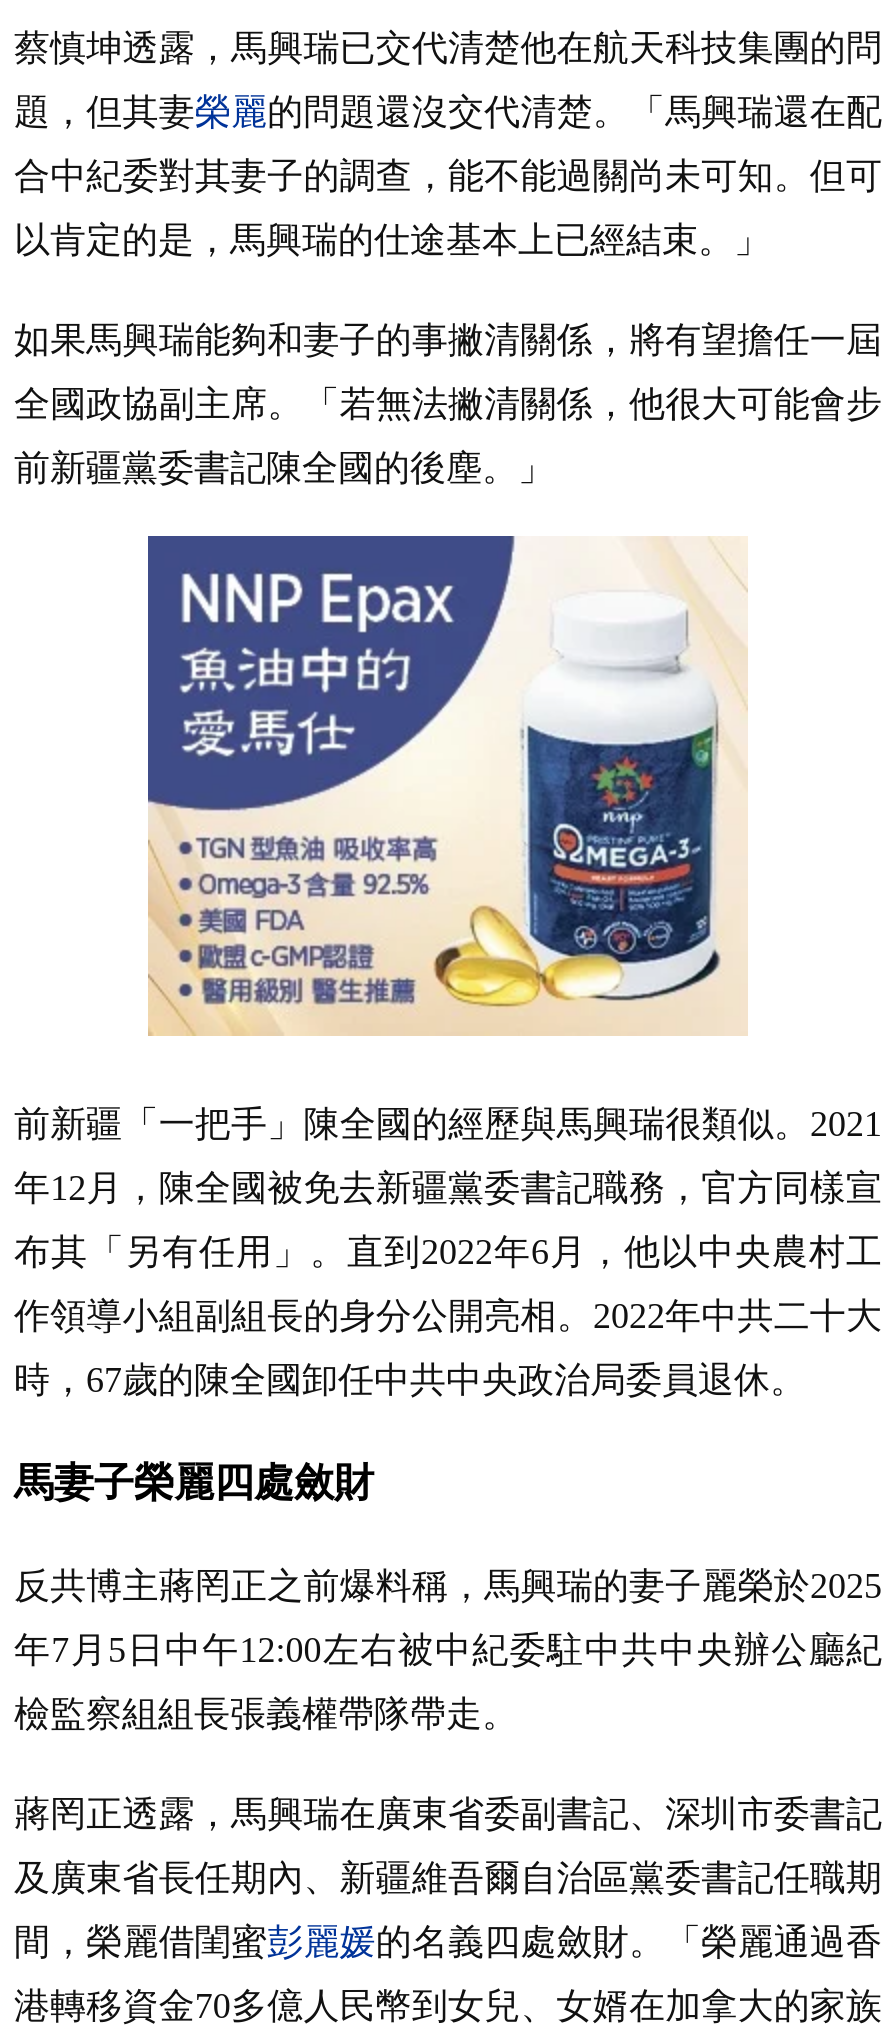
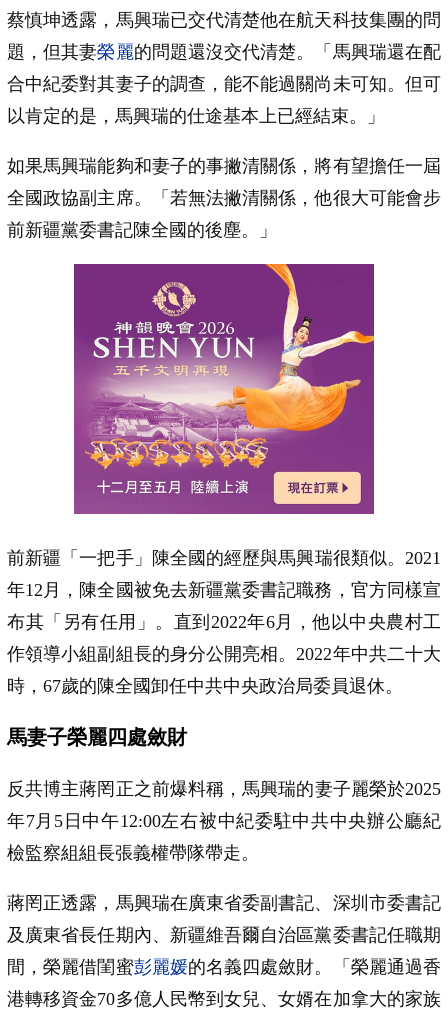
[146,534,748,1038] [image] -> [73,263,375,515] [image]

